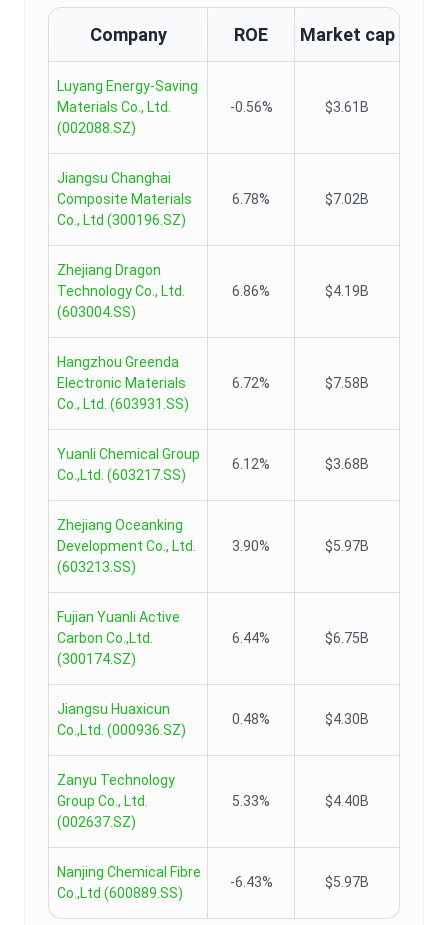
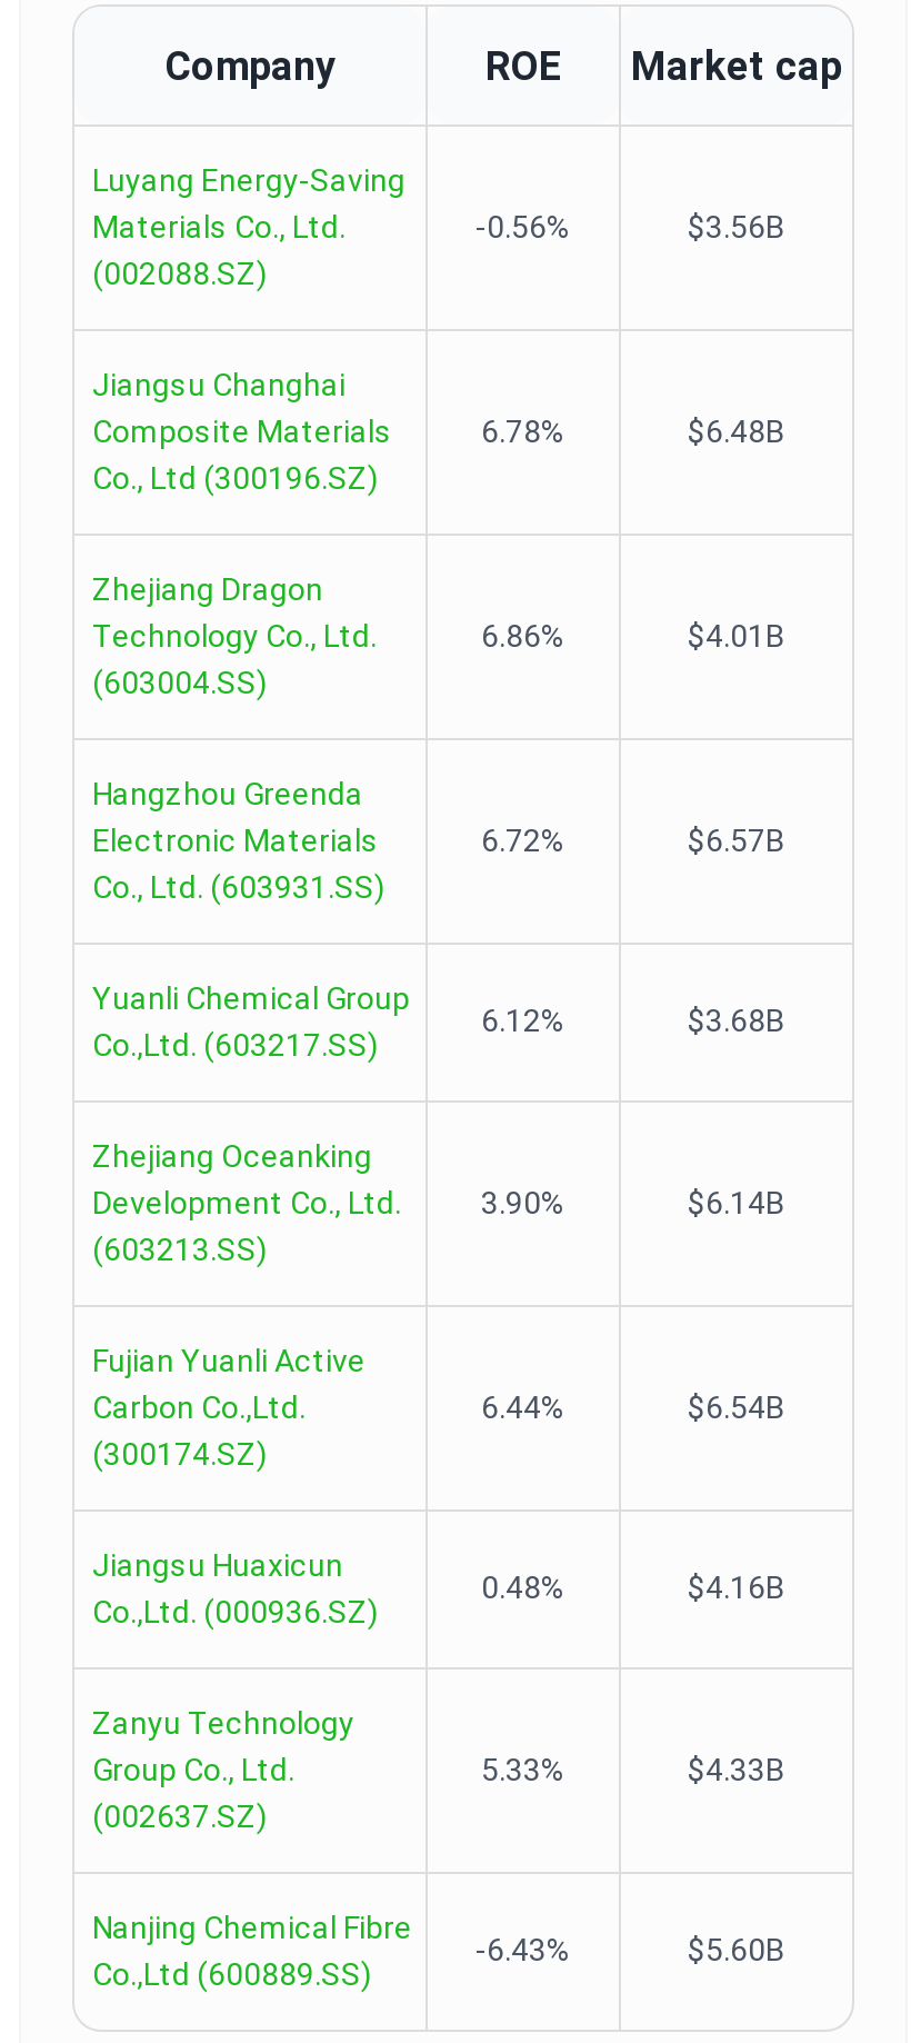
[325,99,369,115] $3.61B -> [688,209,785,245] $3.56B
[325,191,369,207] $7.02B -> [688,413,785,449] $6.48B
[325,283,369,299] $4.19B -> [688,618,785,654] $4.01B
[325,375,369,391] $7.58B -> [688,823,785,858] $6.57B
[325,538,369,554] $5.97B -> [688,1185,785,1220] $6.14B
[325,630,369,646] $6.75B -> [688,1389,785,1425] $6.54B
[325,711,369,727] $4.30B -> [688,1569,785,1605] $4.16B
[325,793,369,809] $4.40B -> [688,1752,785,1787] $4.33B
[325,874,369,890] $5.97B -> [688,1932,785,1967] $5.60B

